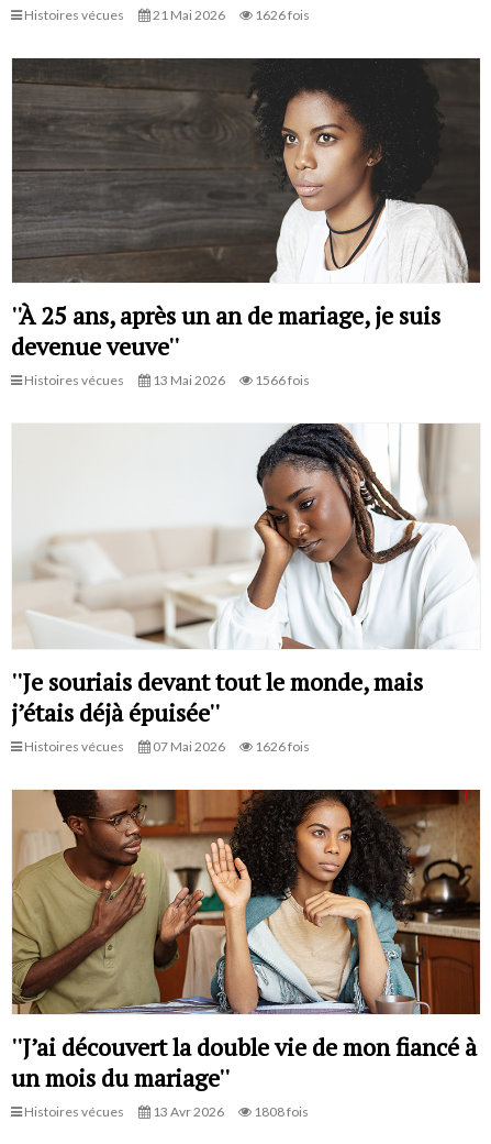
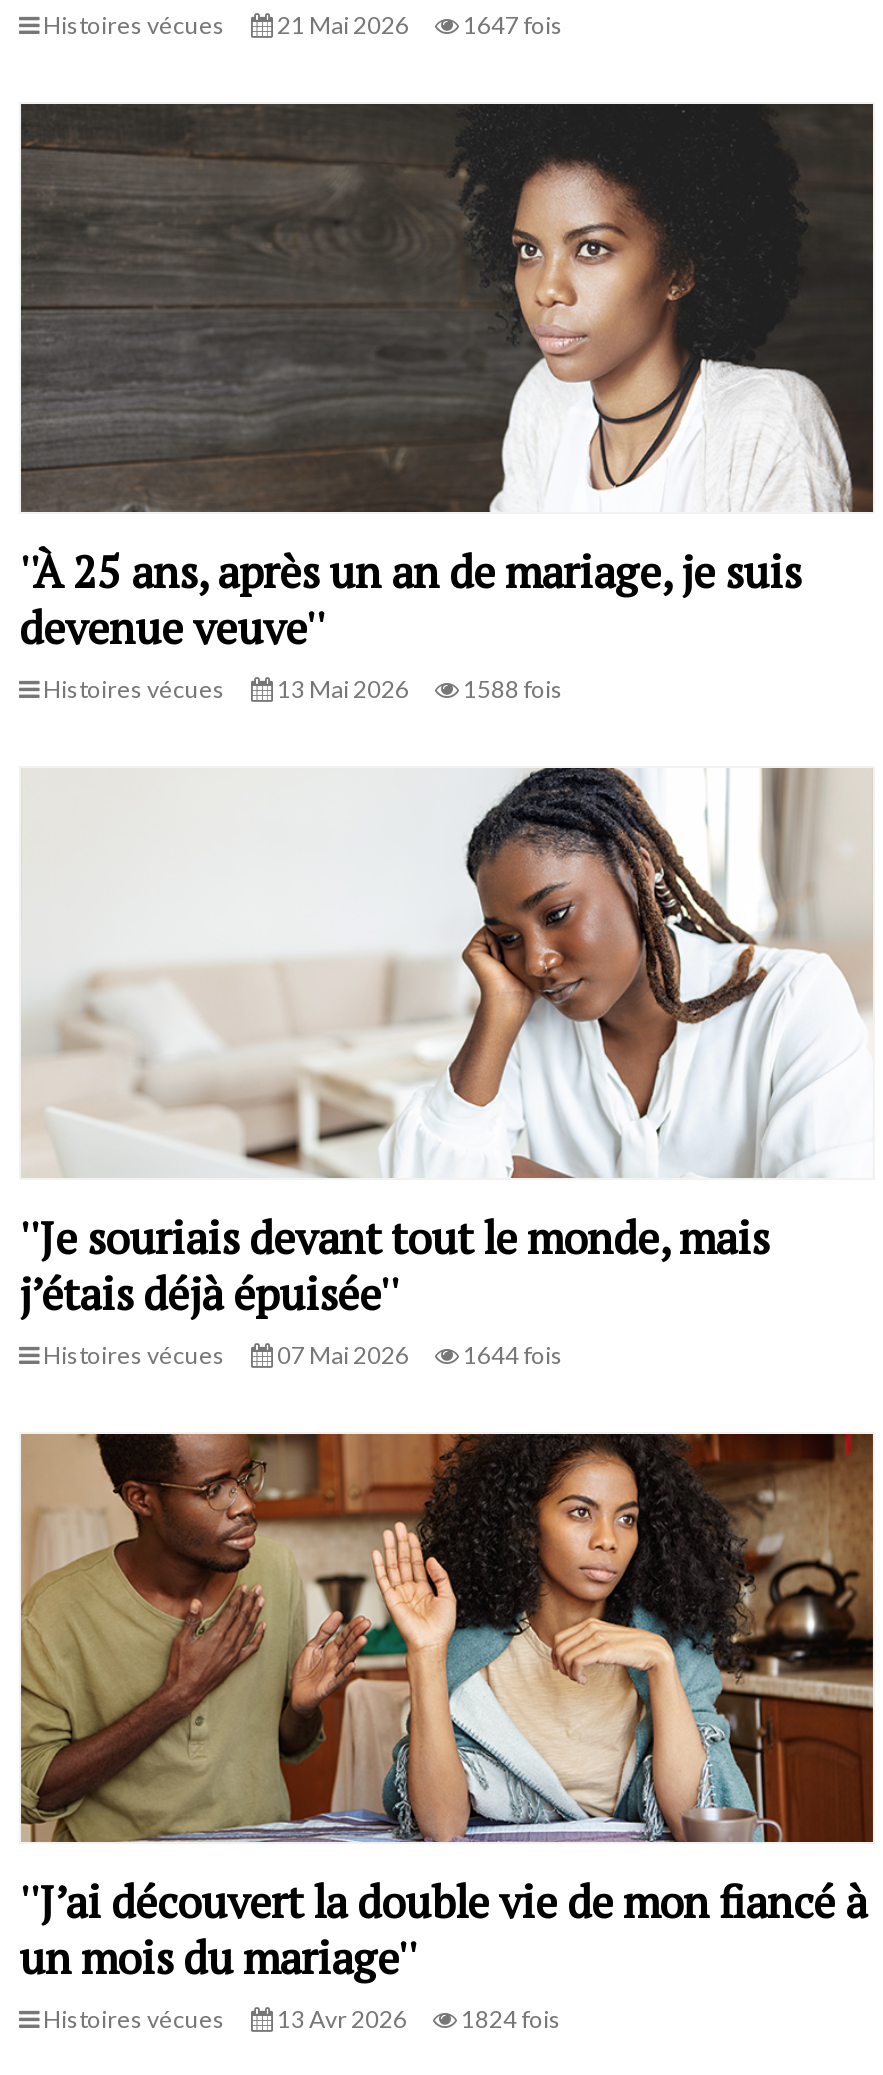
[22,6,310,23] Histoires vécues 21 Mai 2026 1626 fois -> [39,10,563,40] Histoires vécues 21 Mai 2026 1647 fois
[22,372,310,389] Histoires vécues 13 Mai 2026 1566 fois -> [39,675,563,705] Histoires vécues 13 Mai 2026 1588 fois
[22,738,310,754] Histoires vécues 07 Mai 2026 1626 fois -> [39,1340,563,1370] Histoires vécues 07 Mai 2026 1644 fois
[22,1104,309,1120] Histoires vécues 13 Avr 2026 1808 fois -> [39,2005,561,2035] Histoires vécues 13 Avr 2026 1824 fois

